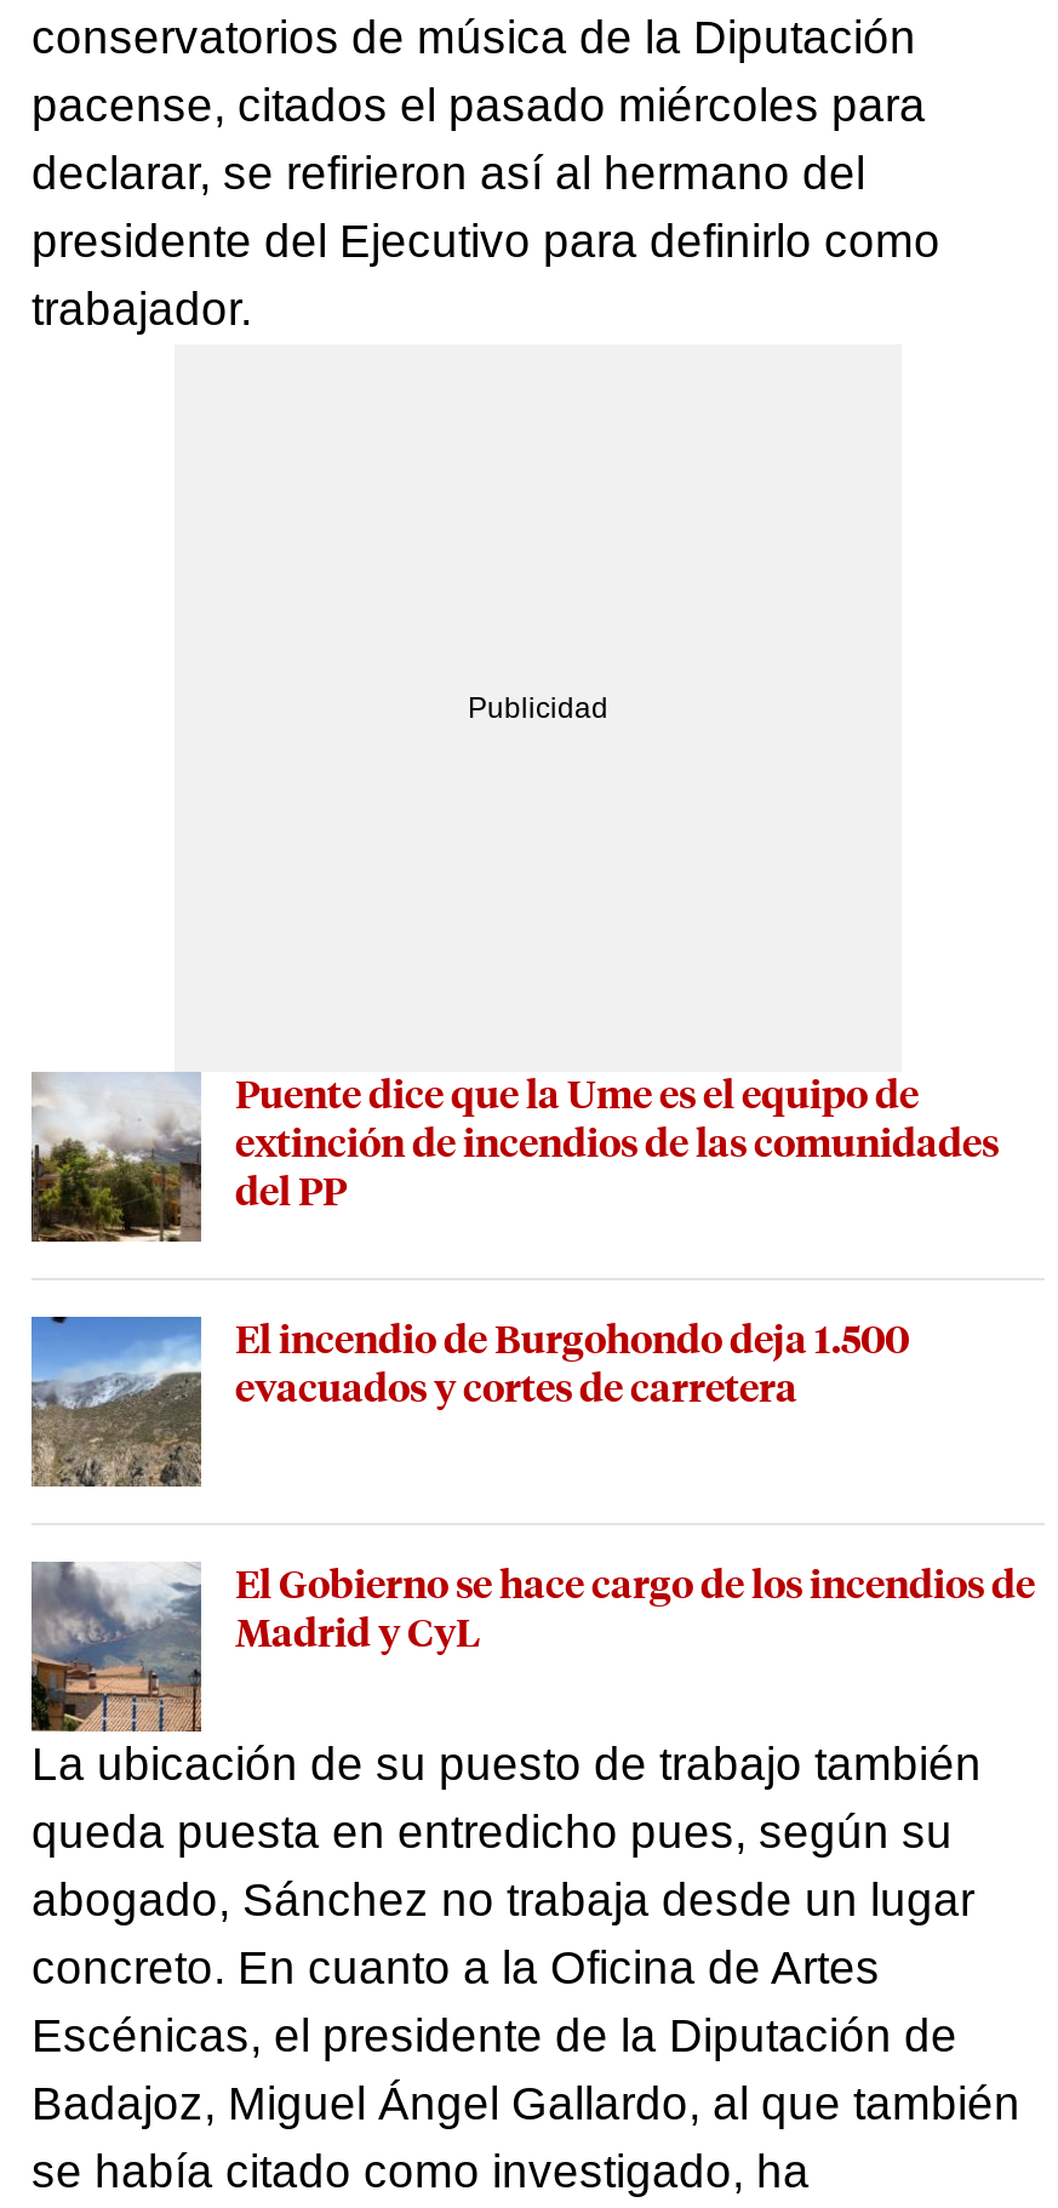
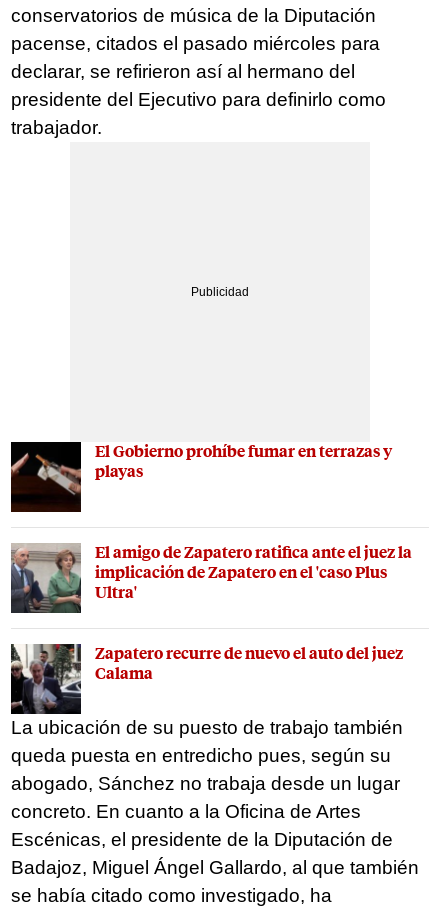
[29,1072,999,1244] [image] | Puente dice que la Ume es el equipo de | extinción de incendios de las comunidades | del PP -> [10,441,392,513] [image] | El Gobierno prohíbe fumar en terrazas y | playas
[29,1314,909,1489] [image] | El incendio de Burgohondo deja 1.500 | evacuados y cortes de carretera -> [10,543,412,614] [image] | El amigo de Zapatero ratifica ante el juez la | implicación de Zapatero en el 'caso Plus | Ultra'
[29,1559,1035,1734] [image] | El Gobierno se hace cargo de los incendios de | Madrid y CyL -> [11,643,403,715] [image] | Zapatero recurre de nuevo el auto del juez | Calama

